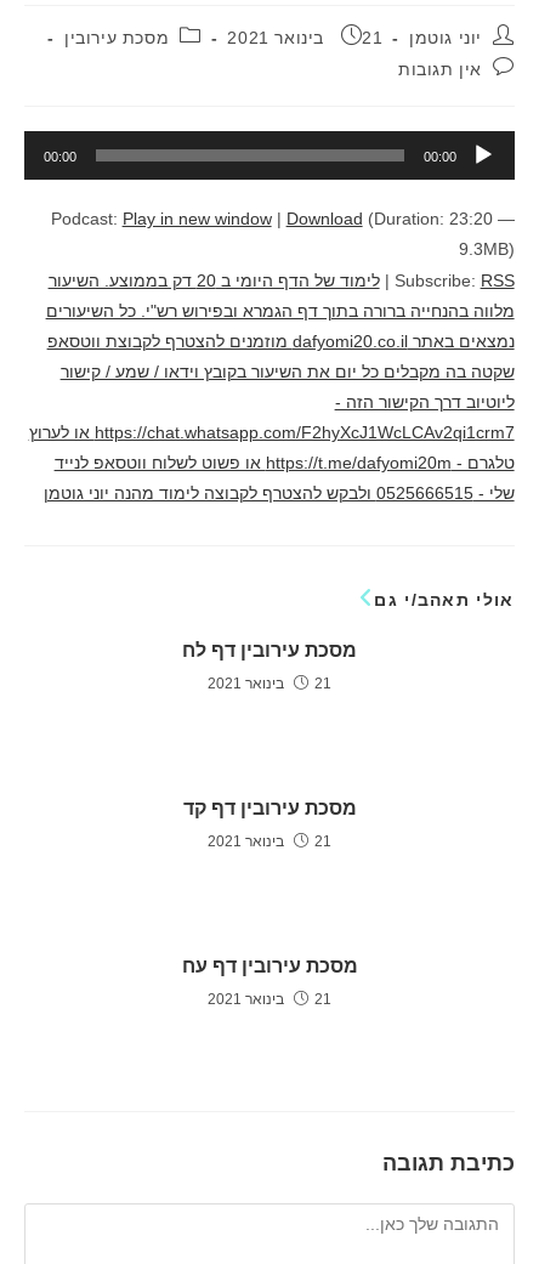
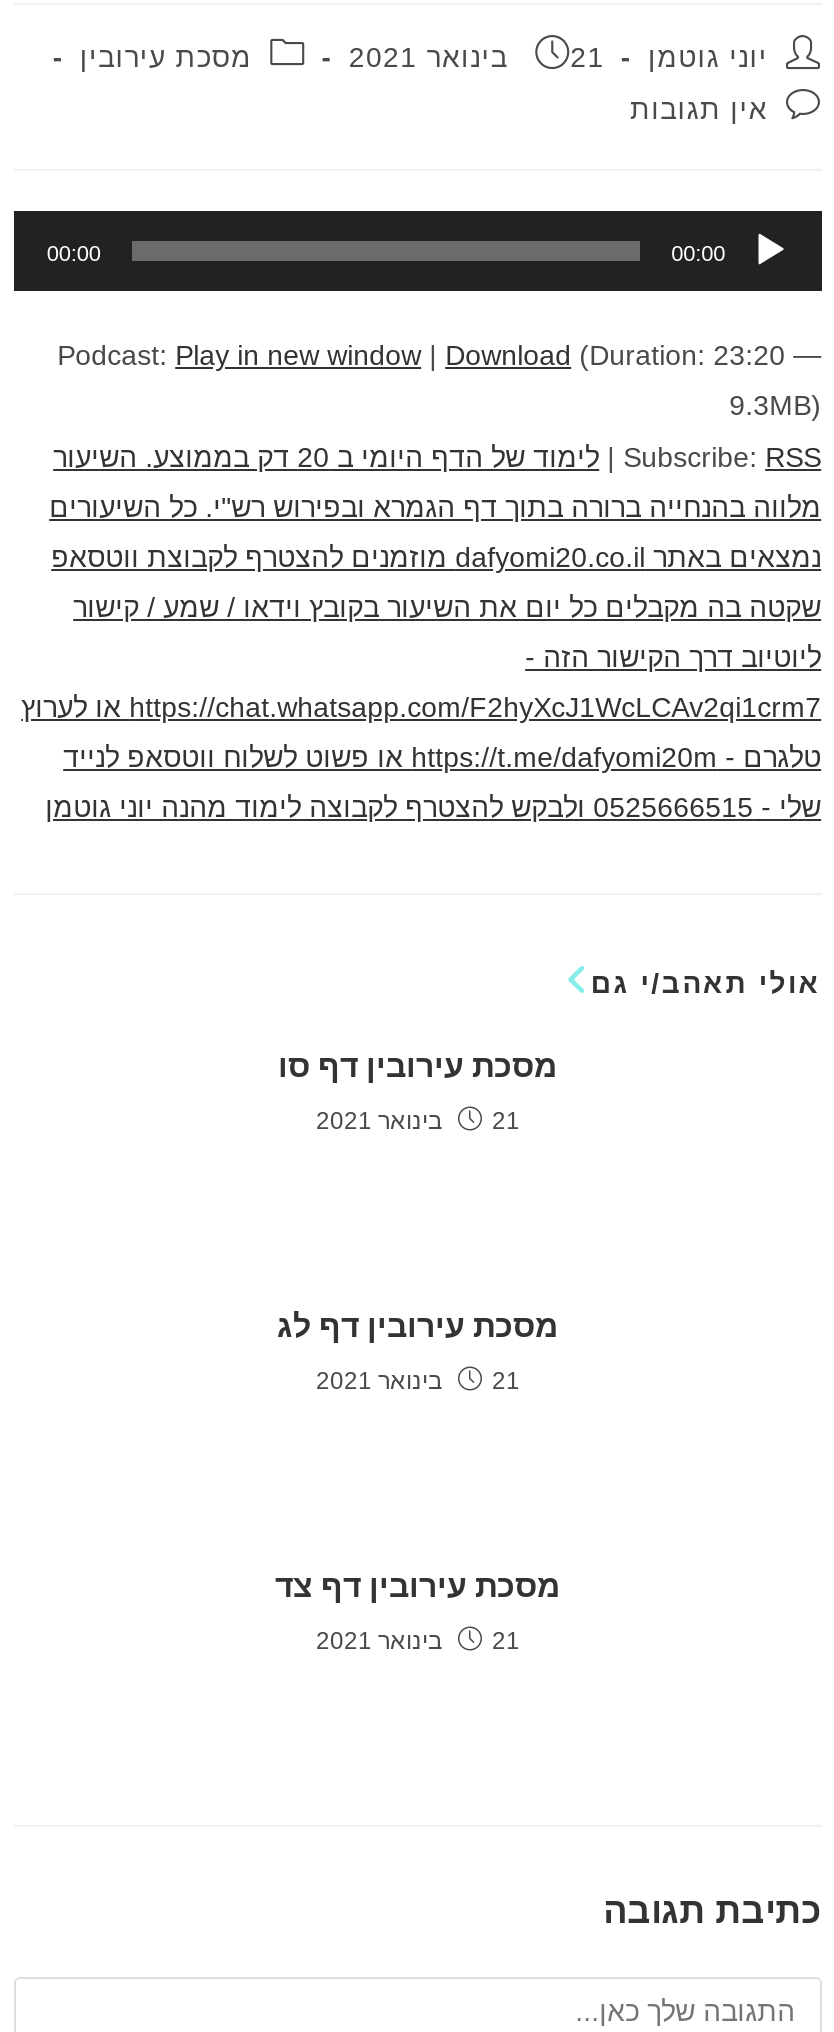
[182,640,357,661] מסכת עירובין דף לח -> [278,1049,558,1083] מסכת עירובין דף סו
[183,798,356,818] מסכת עירובין דף קד -> [277,1309,559,1343] מסכת עירובין דף לג
[181,956,358,976] מסכת עירובין דף עח -> [275,1569,561,1603] מסכת עירובין דף צד

